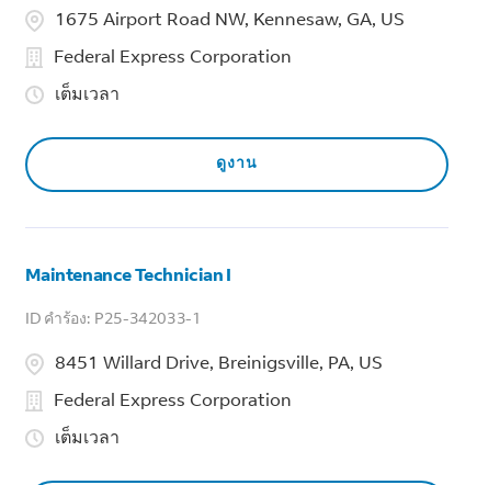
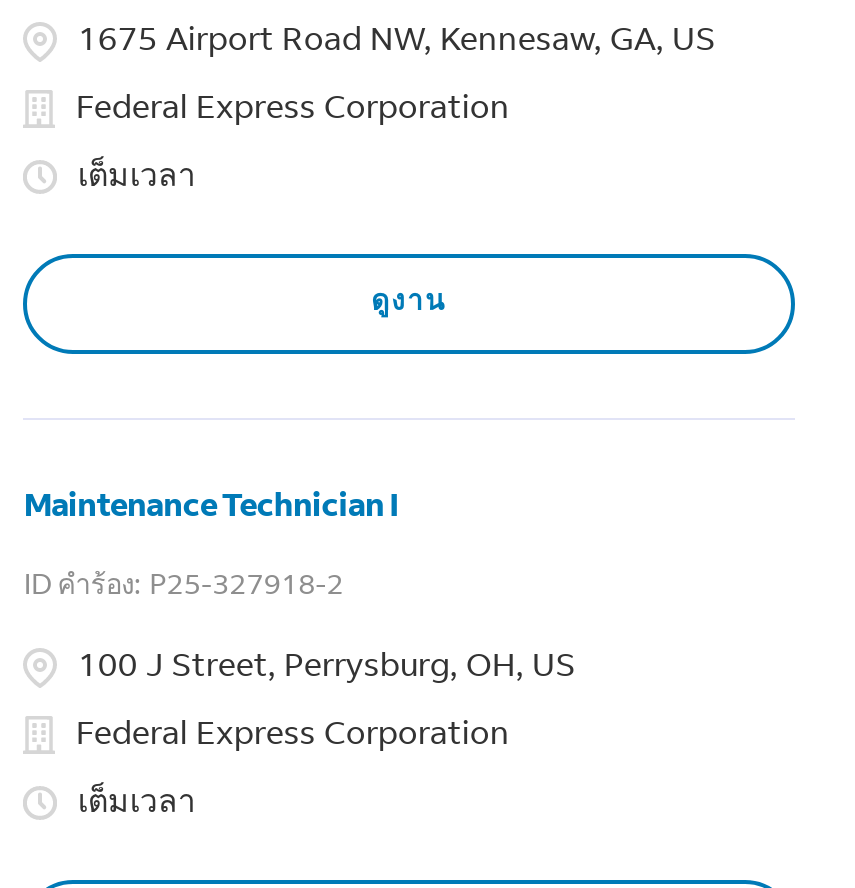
[95,312,201,328] P25-342033-1 -> [149,573,344,601] P25-327918-2
[55,355,383,373] 8451 Willard Drive, Breinigsville, PA, US -> [78,651,576,683] 100 J Street, Perrysburg, OH, US

